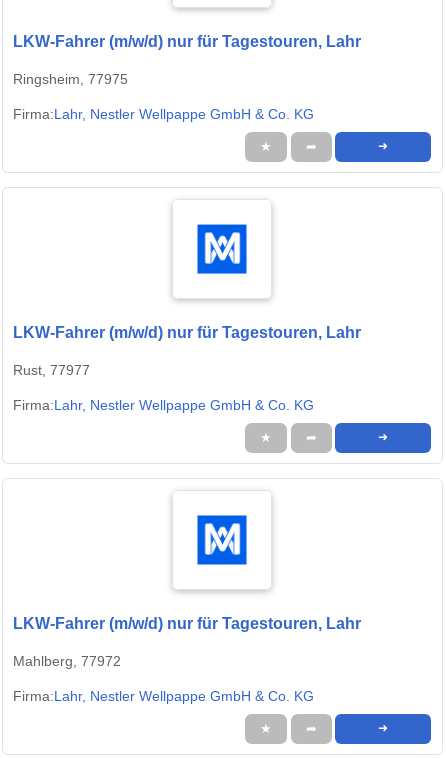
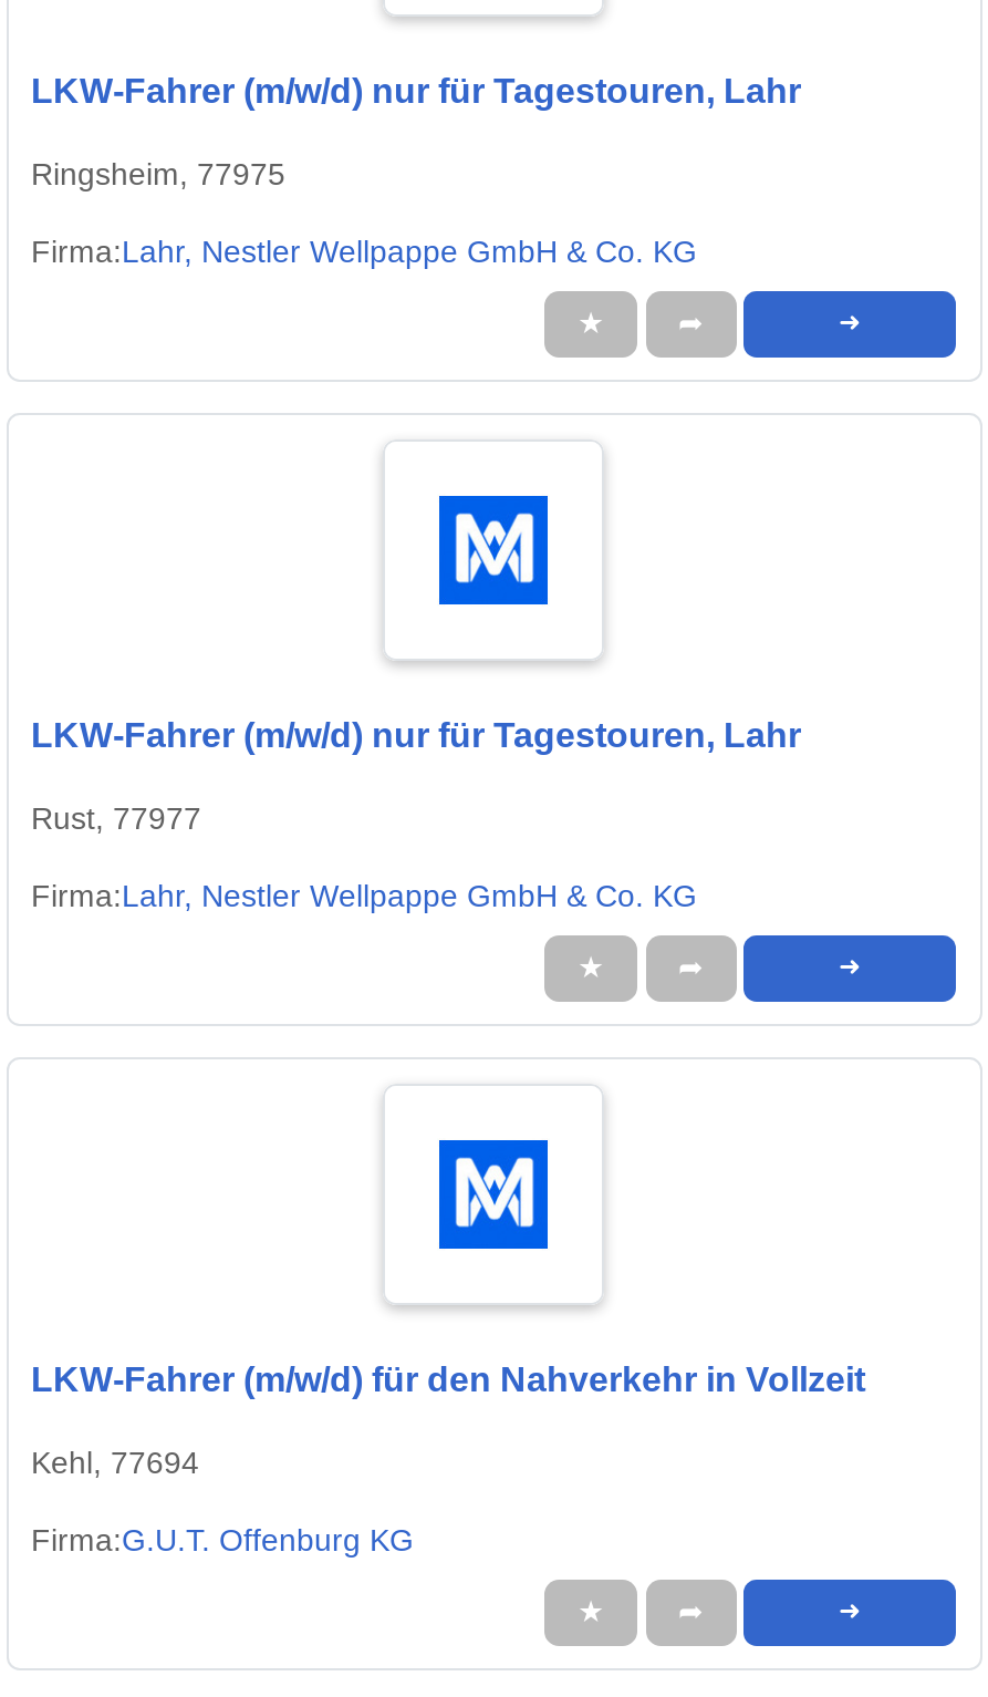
[13,615,361,632] LKW-Fahrer (m/w/d) nur für Tagestouren, Lahr -> [31,1361,865,1399] LKW-Fahrer (m/w/d) für den Nahverkehr in Vollzeit
[13,653,121,669] Mahlberg, 77972 -> [31,1445,199,1480] Kehl, 77694
[13,688,314,704] Firma:Lahr, Nestler Wellpappe GmbH & Co. KG -> [31,1522,414,1558] Firma:G.U.T. Offenburg KG

